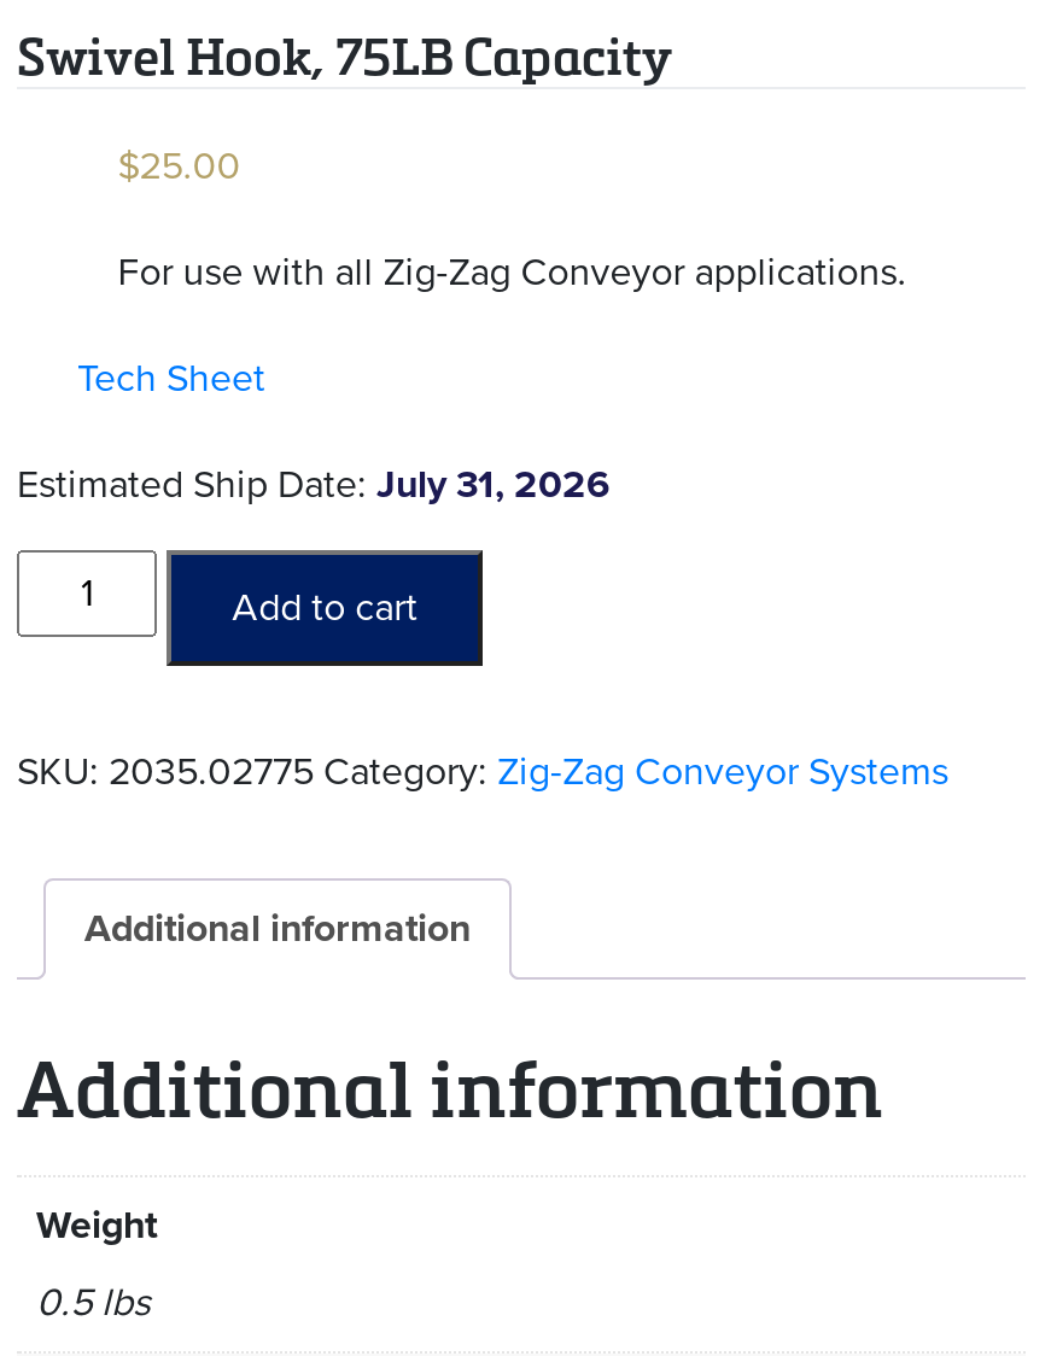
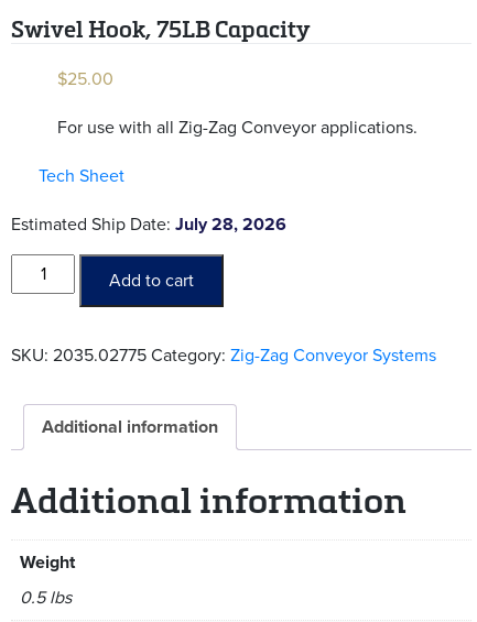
[17,460,611,509] Estimated Ship Date: July 31, 2026 -> [11,213,286,235] Estimated Ship Date: July 28, 2026

